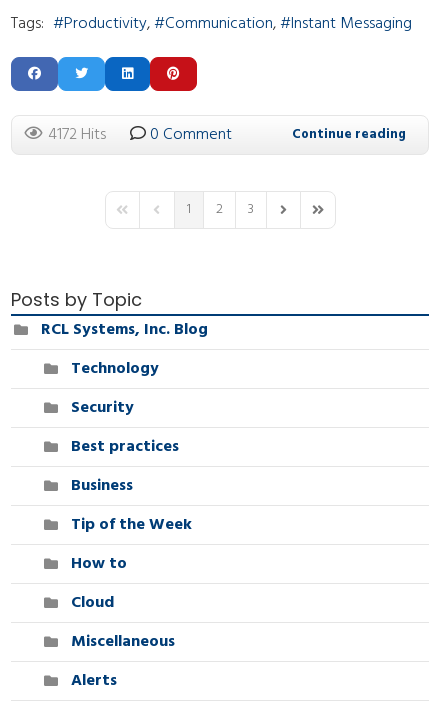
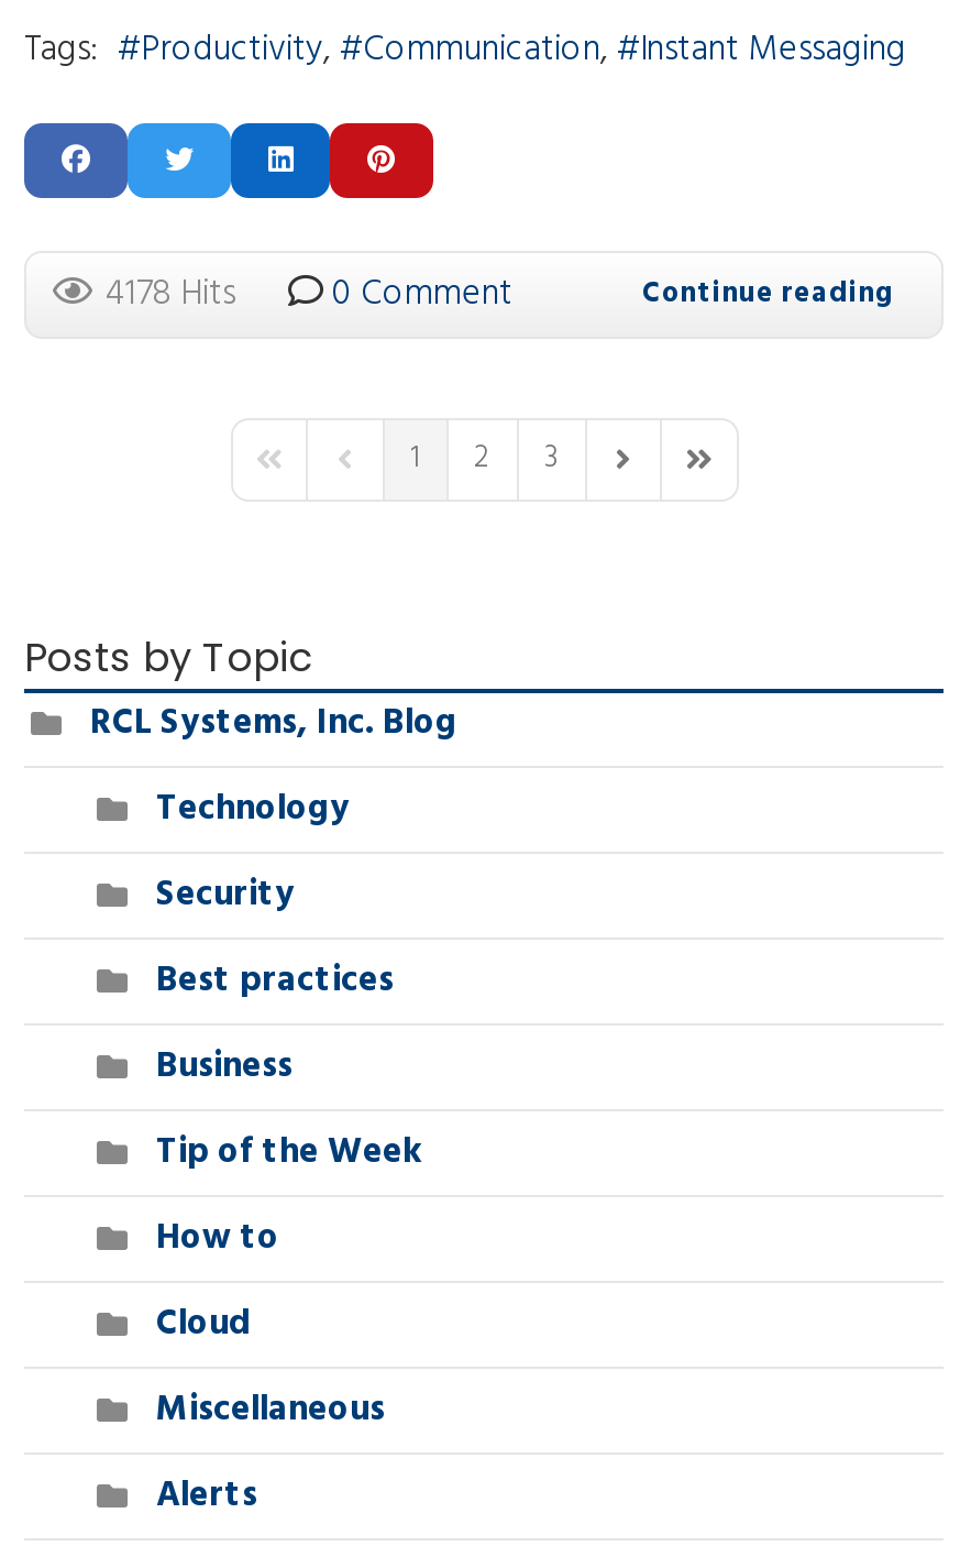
[44,122,232,148] 4172 Hits 0 Comment -> [97,266,512,323] 4178 Hits 0 Comment

